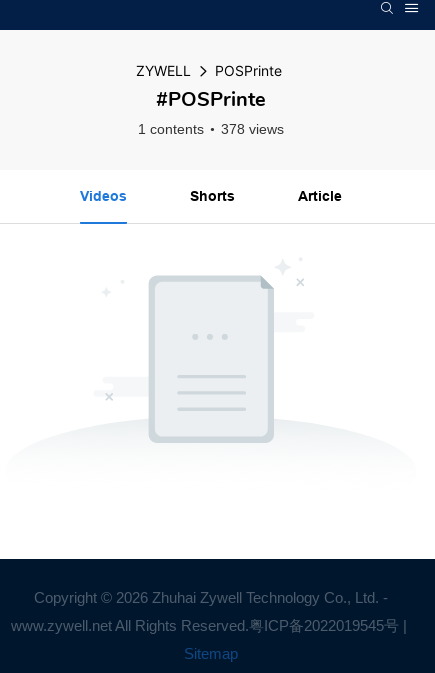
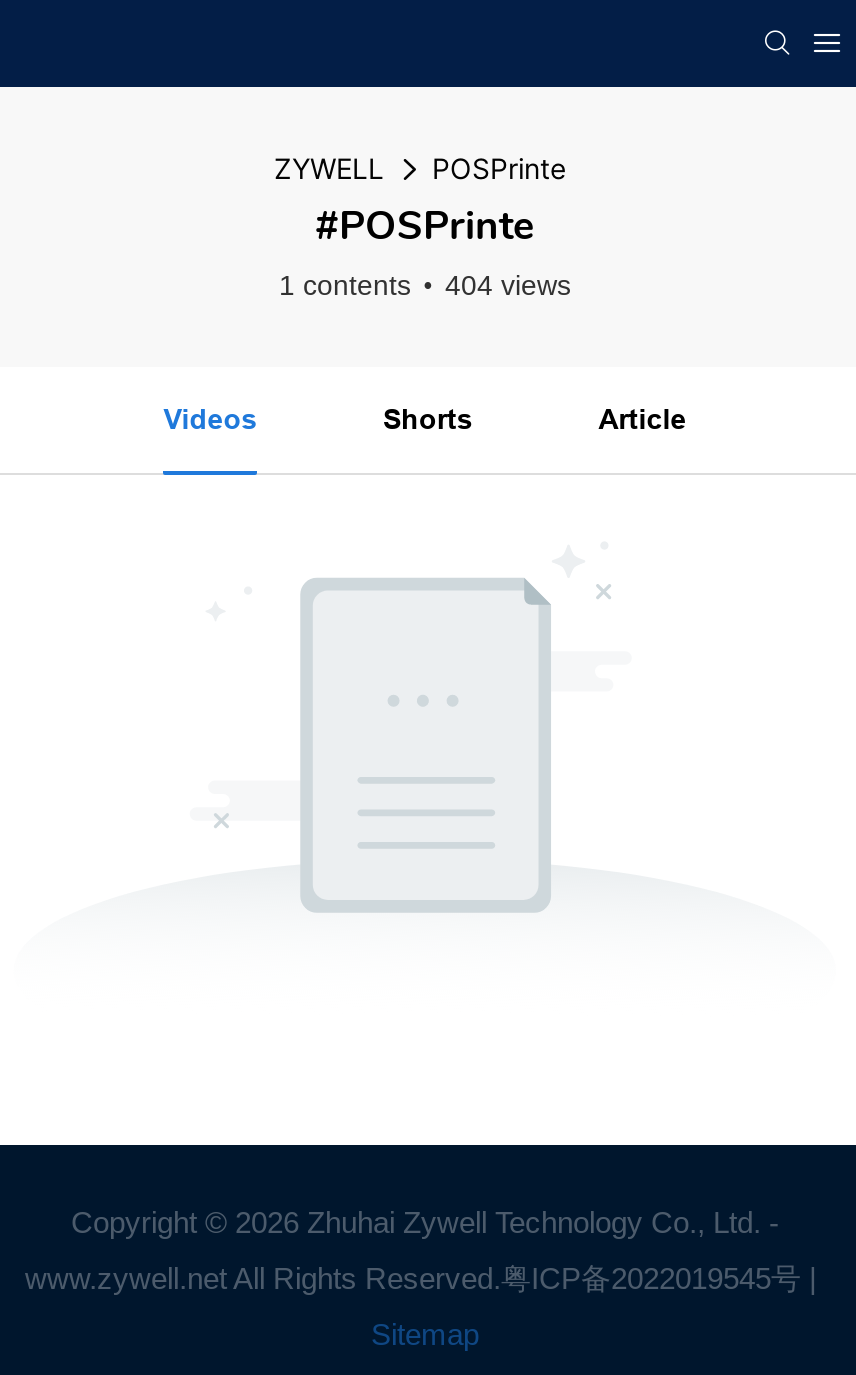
[138,121,284,137] 1 contents 378 views -> [279,269,571,301] 1 contents 404 views

